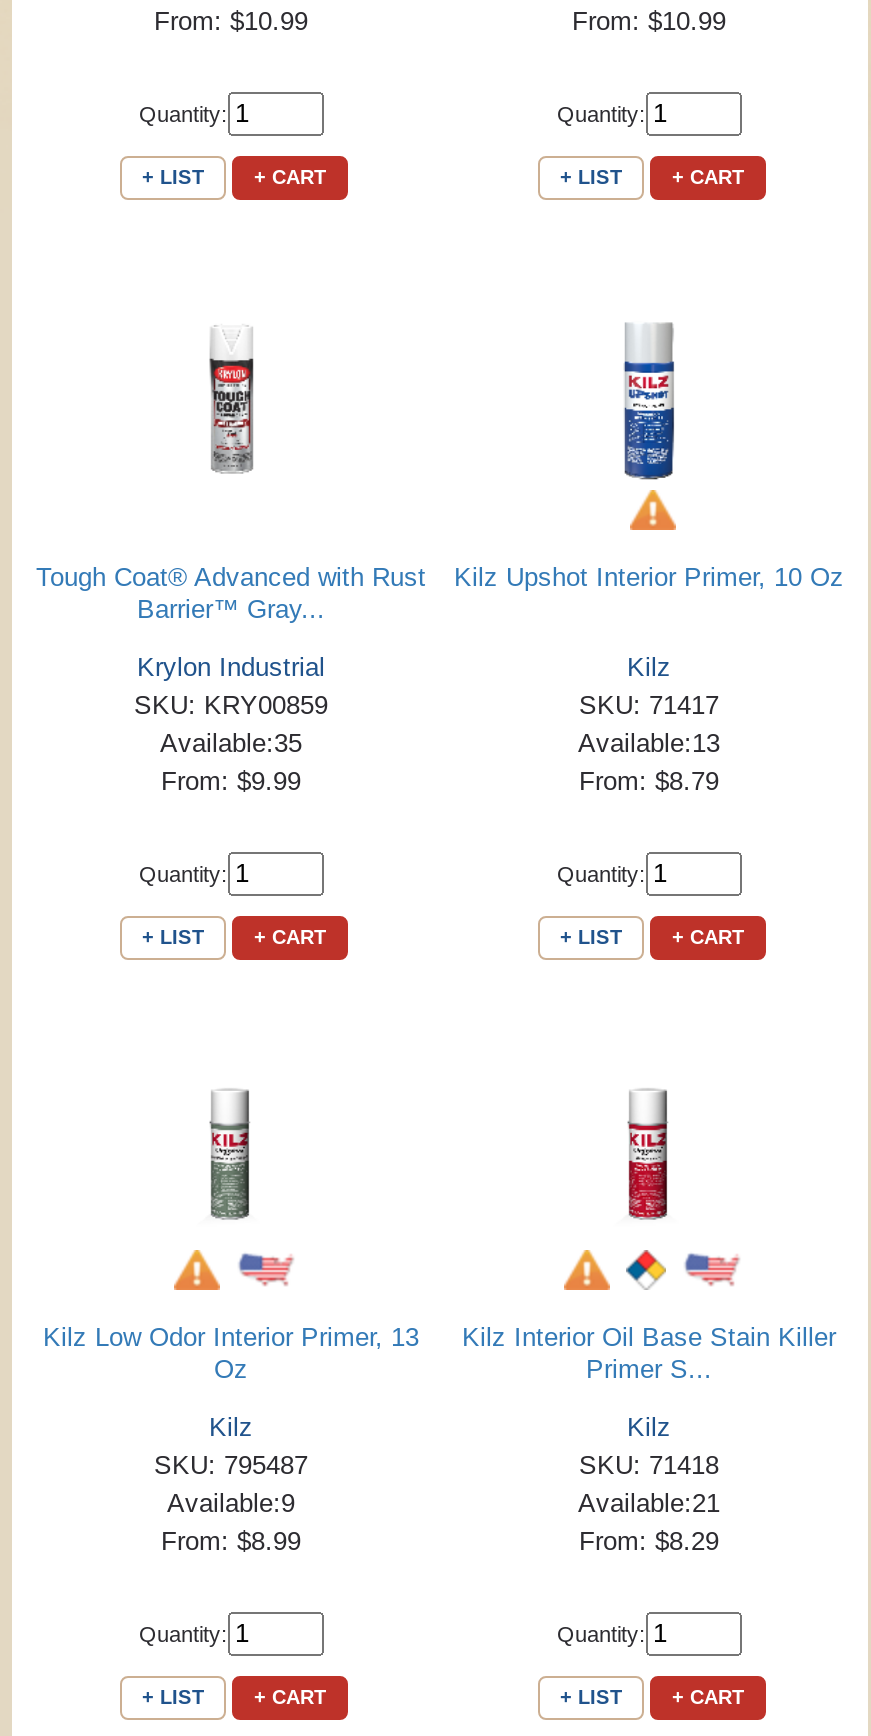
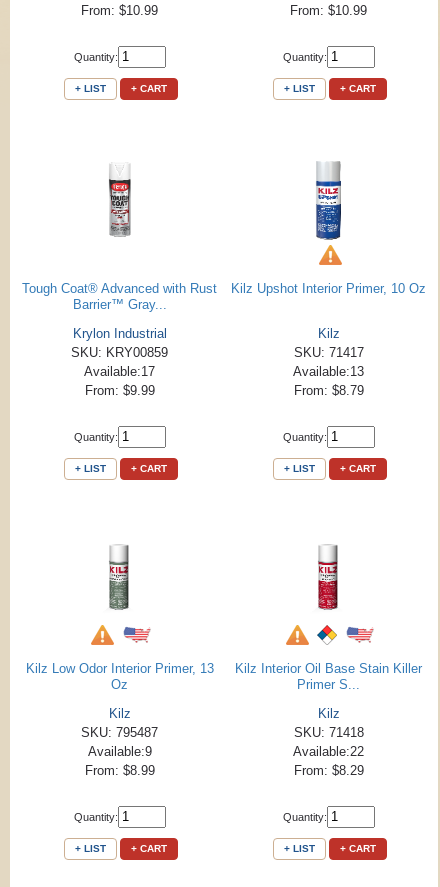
[160,727,302,757] Available:35 -> [84,364,155,379] Available:17
[578,1487,720,1517] Available:21 -> [293,744,364,759] Available:22

